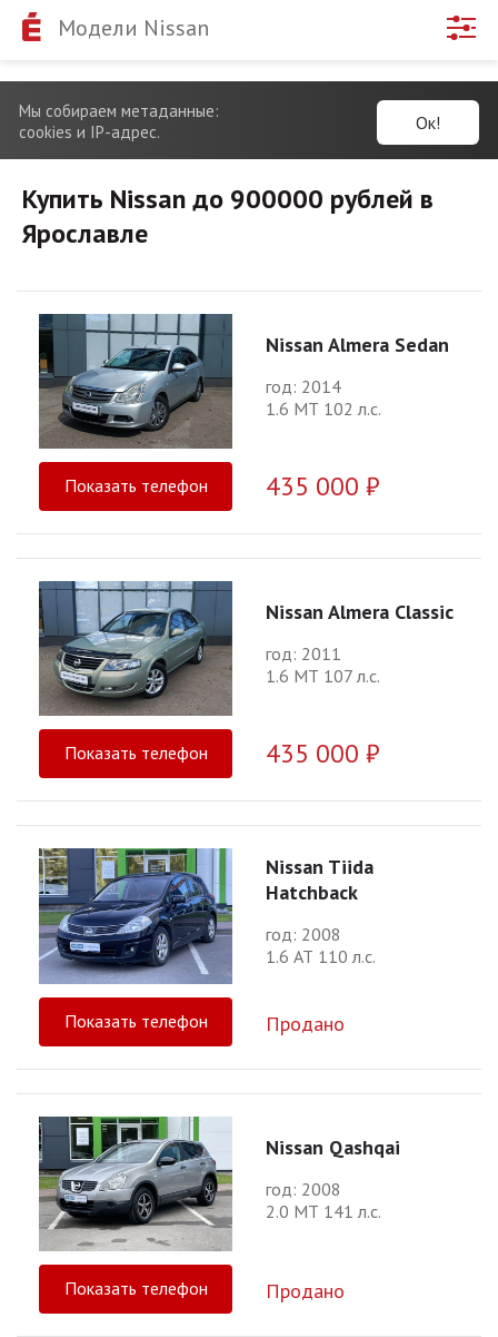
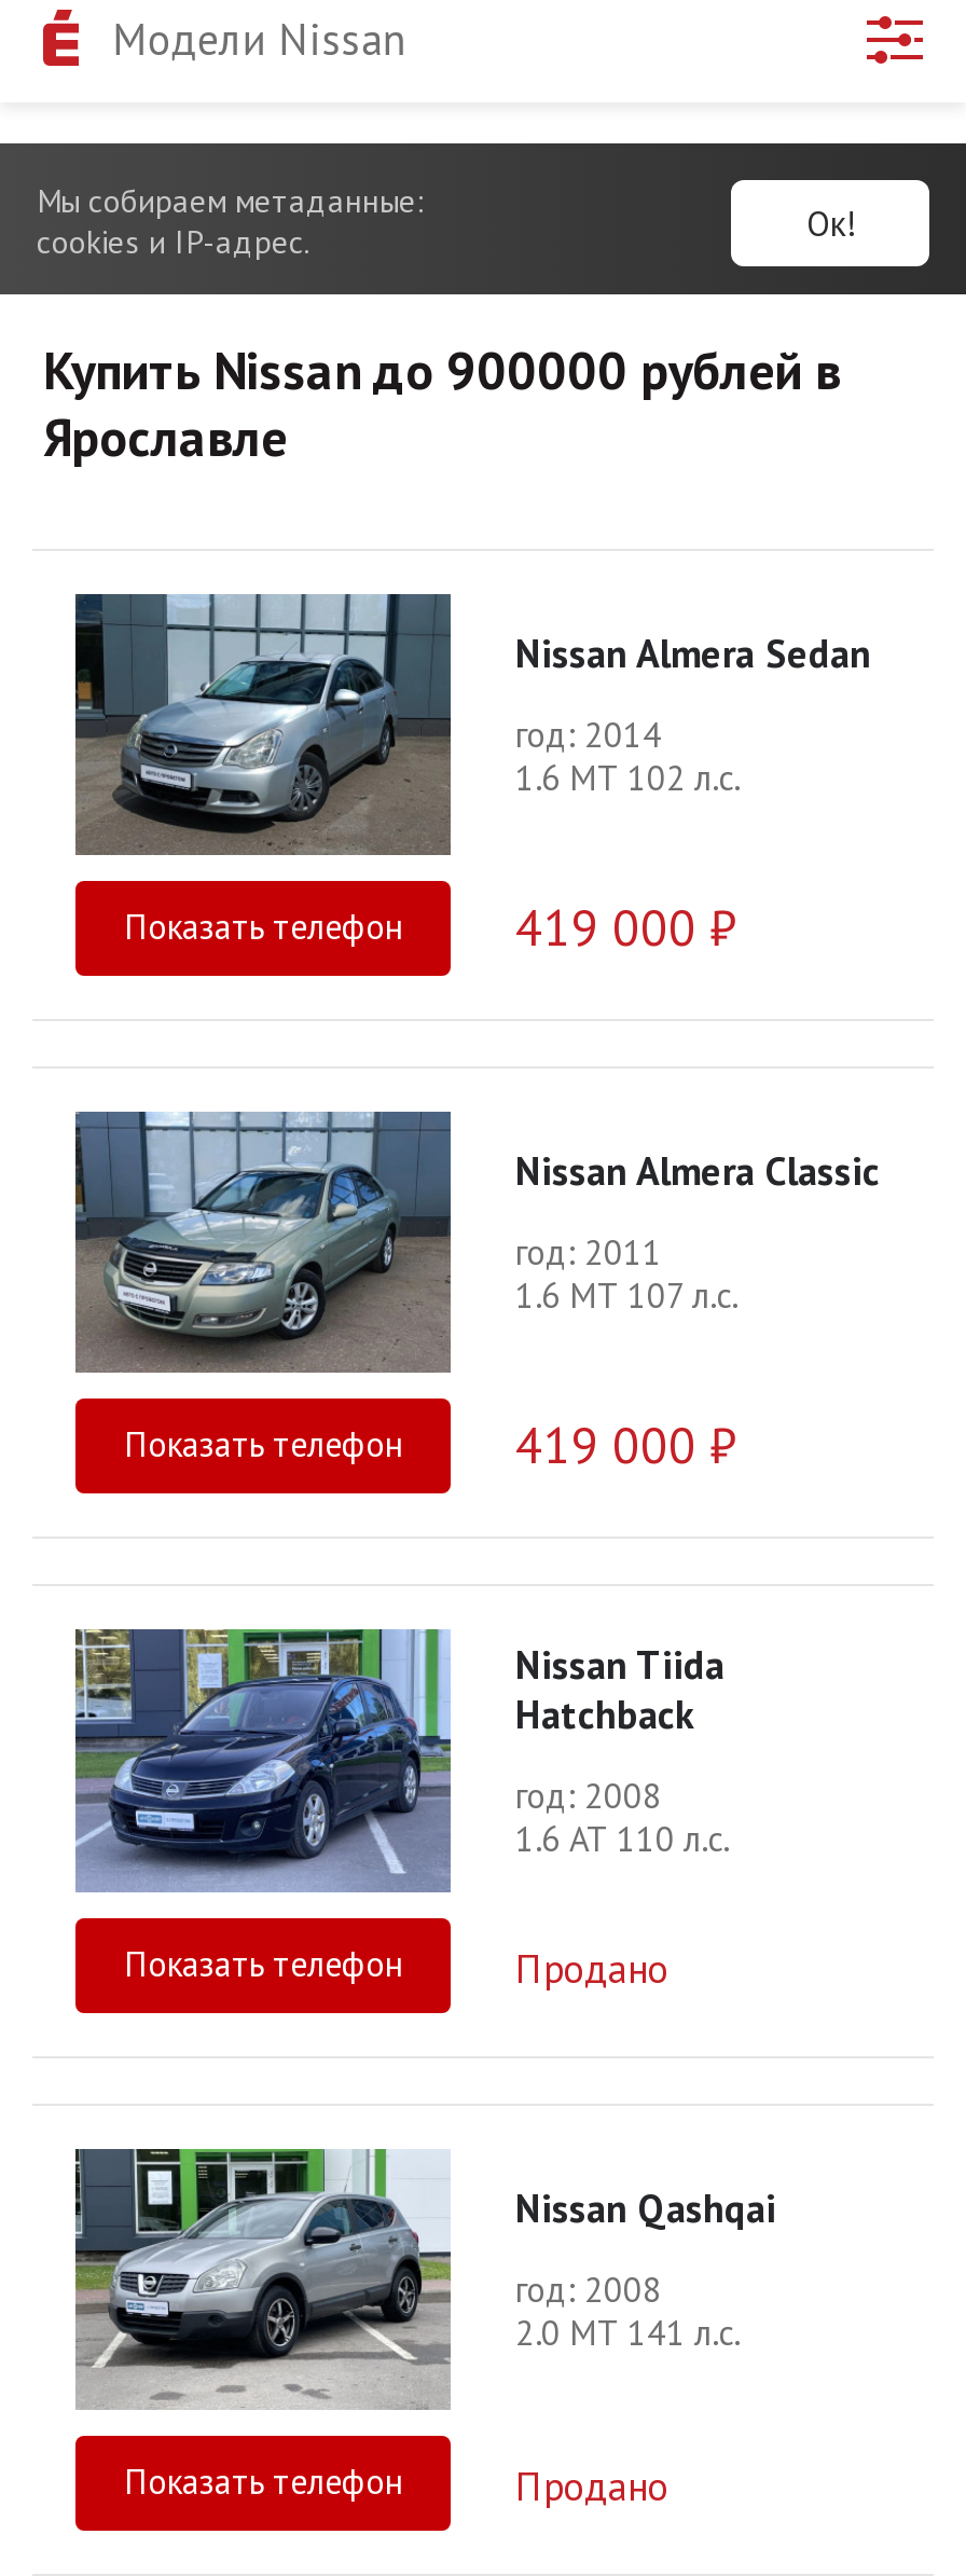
[266,470,380,502] 435 000 ₽ -> [515,896,737,959] 419 000 ₽
[266,737,380,770] 435 000 ₽ -> [515,1414,737,1477] 419 000 ₽

